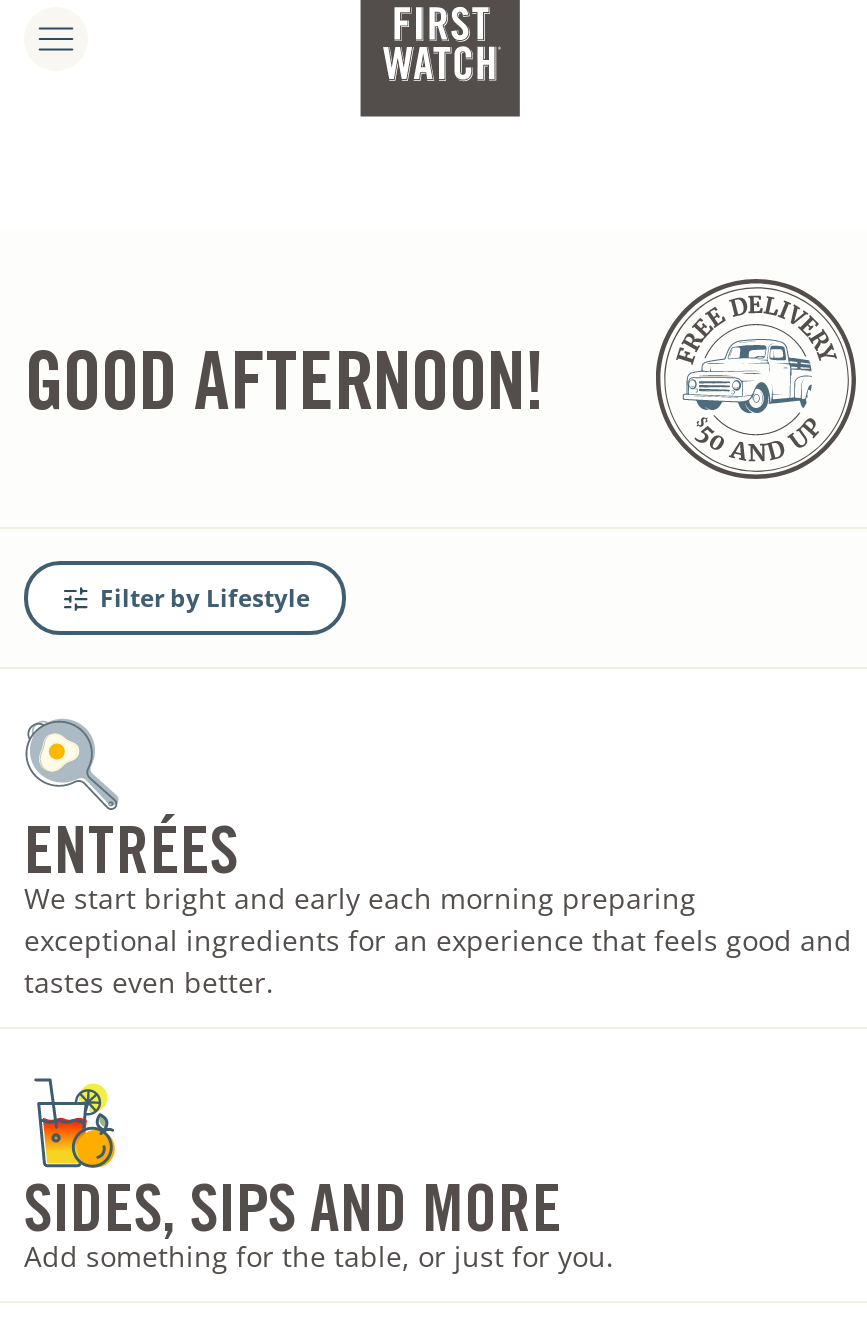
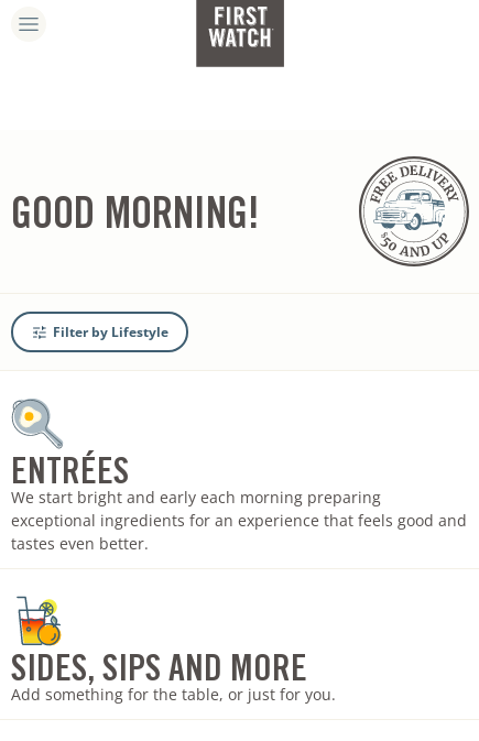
[24,332,546,426] GOOD AFTERNOON! -> [11,186,260,237] GOOD MORNING!

